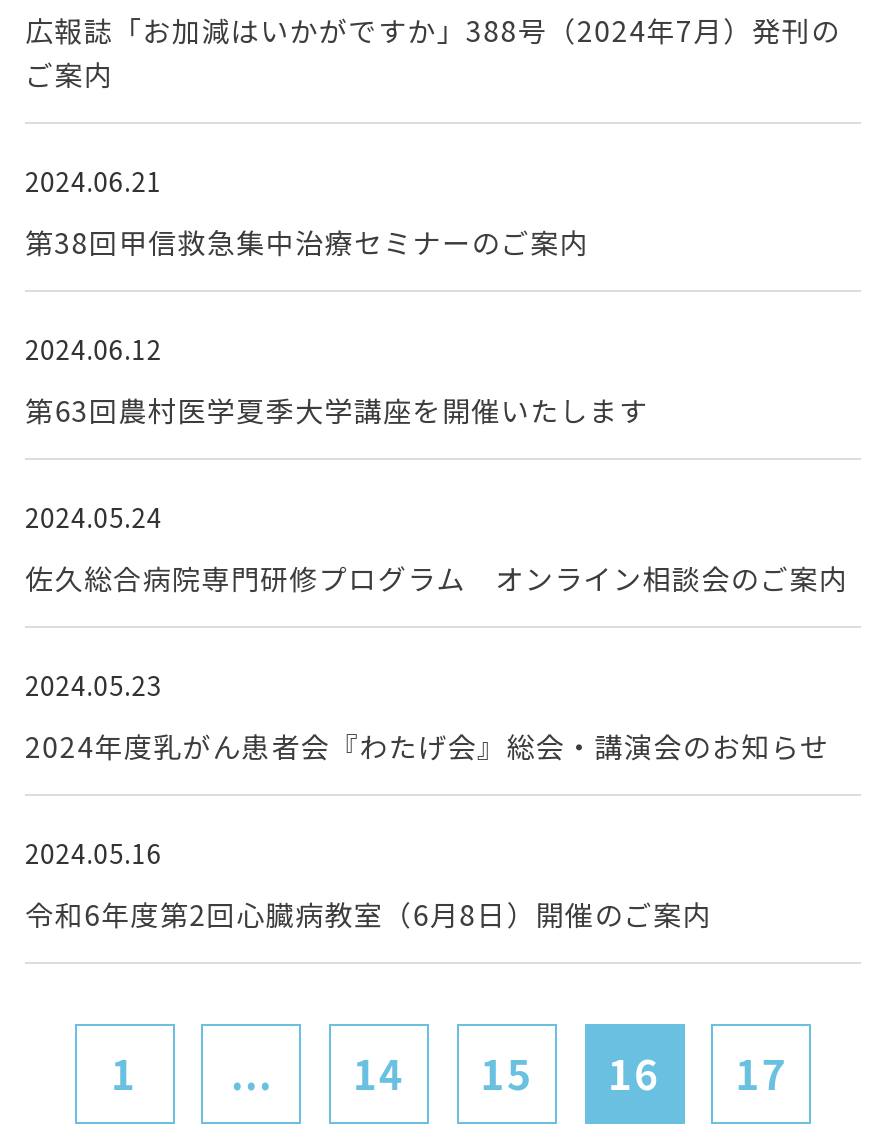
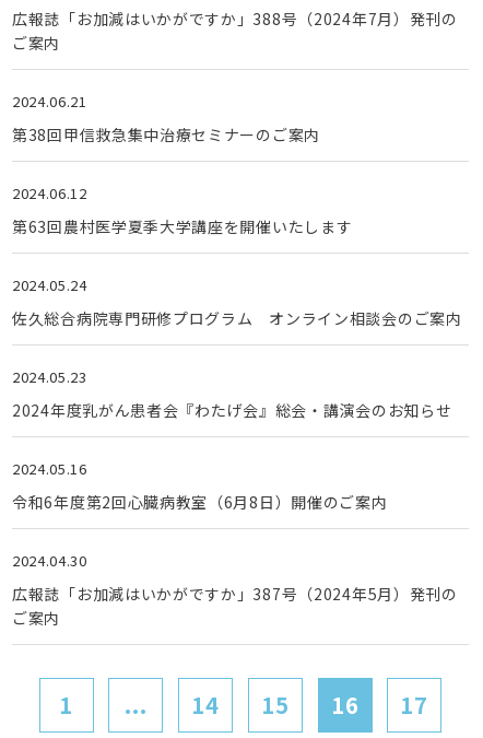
none -> [12,550,458,629] 2024.04.30 | 広報誌「お加減はいかがですか」387号（2024年5月）発刊の | ご案内

